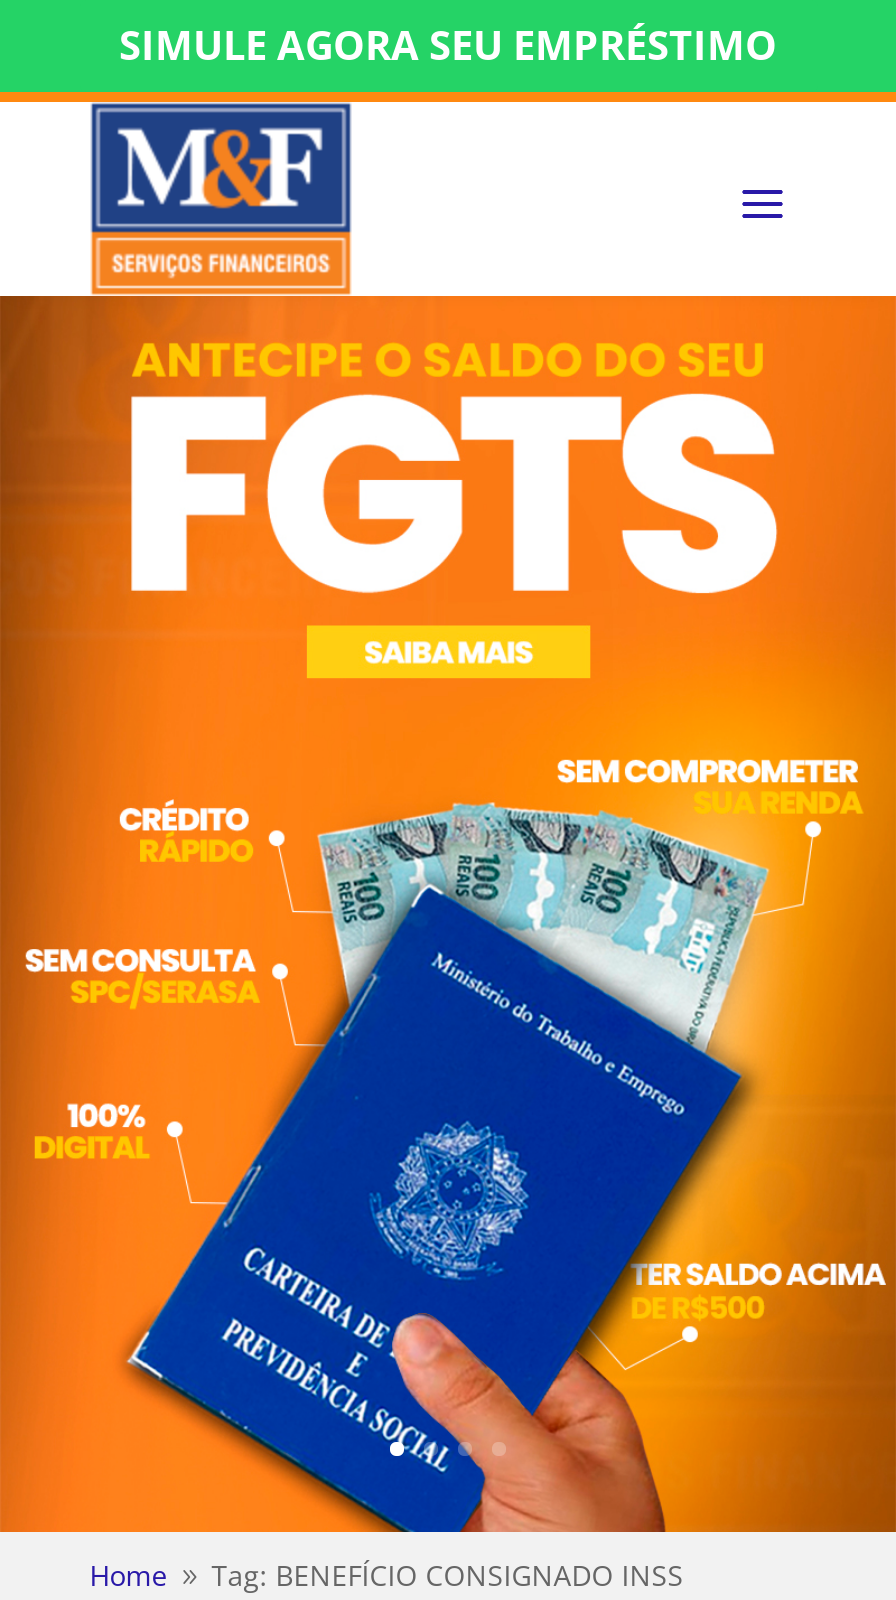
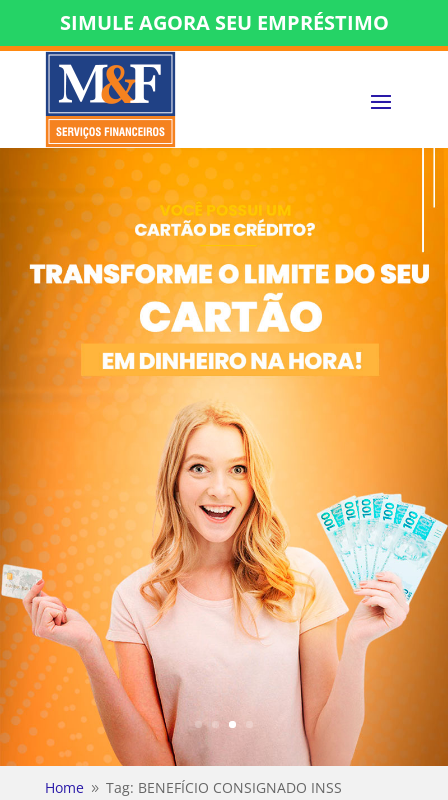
[6,296,890,1534] [image] -> [3,148,445,767] [image]

